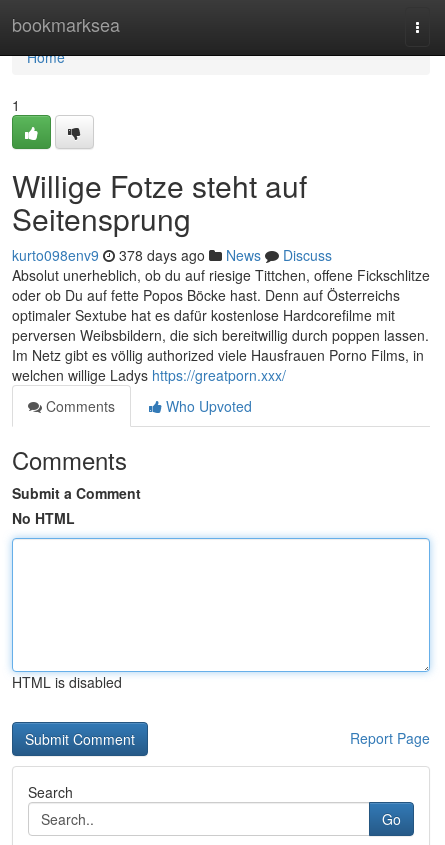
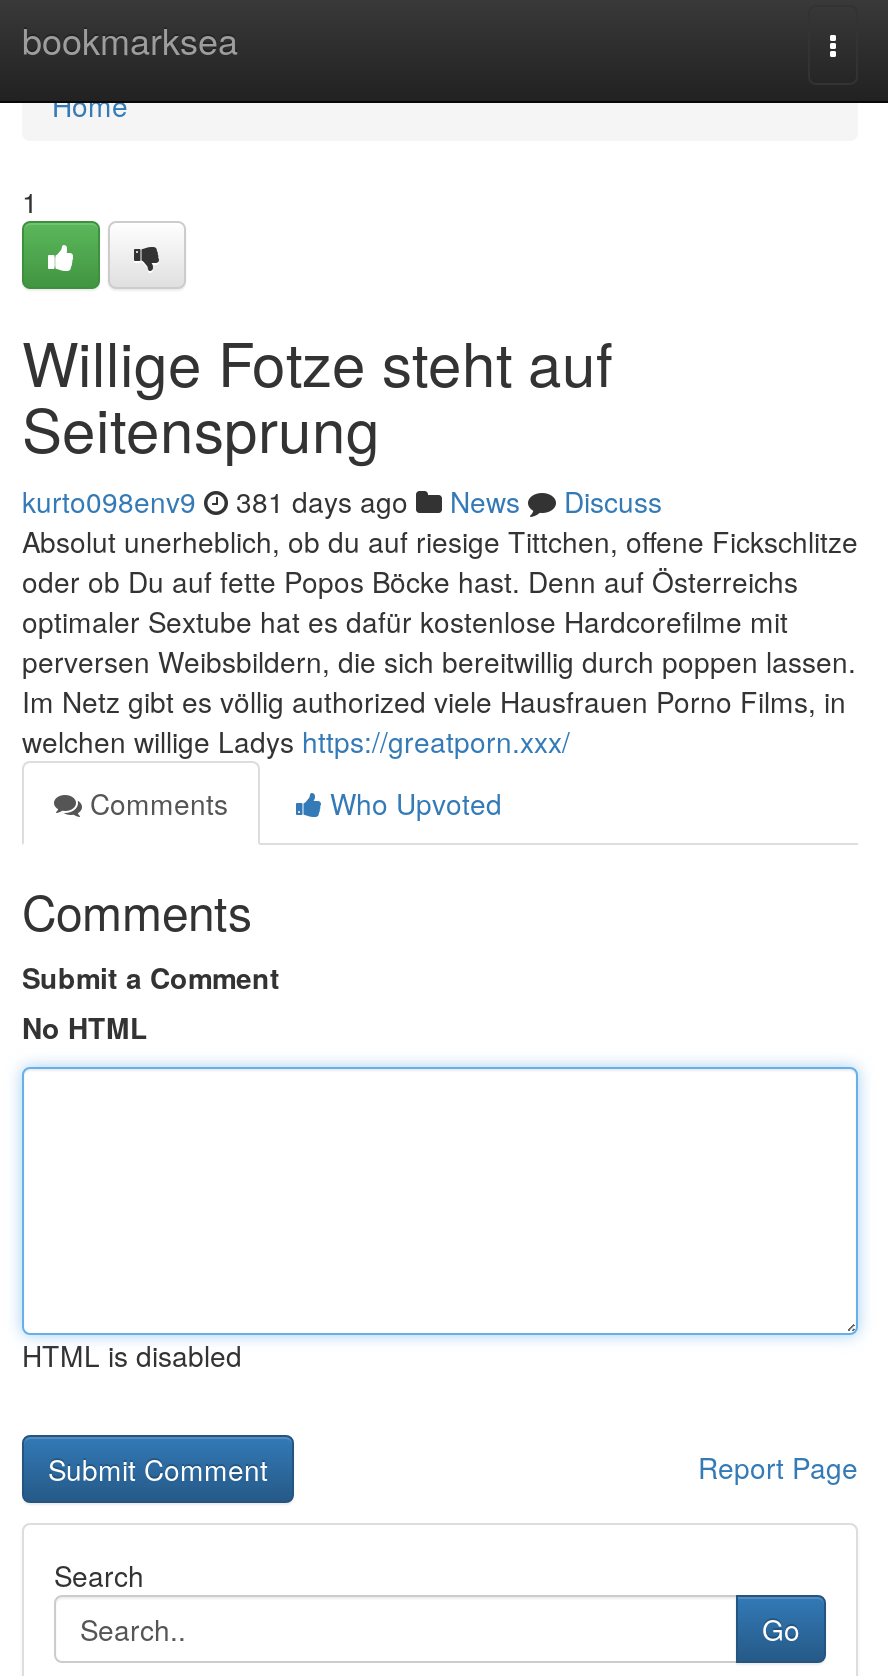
[12,245,332,265] kurto098env9 378 days ago News Discuss -> [22,481,662,521] kurto098env9 381 days ago News Discuss

